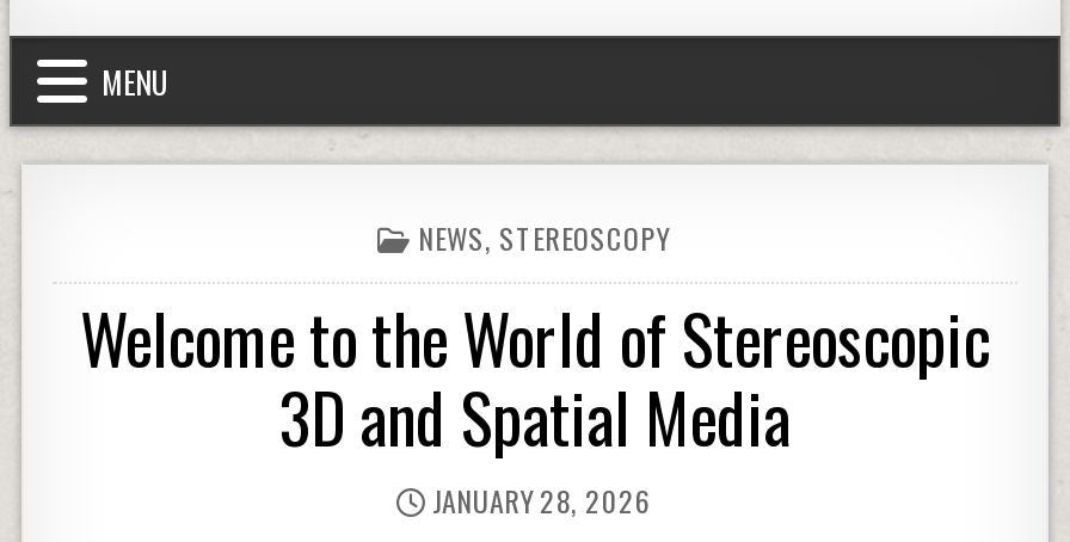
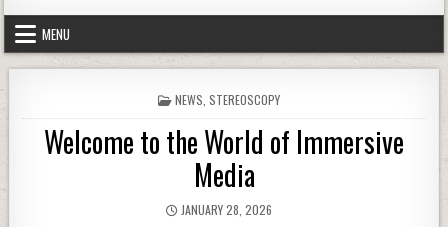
[80,289,990,466] Welcome to the World of Stereoscopic | 3D and Spatial Media -> [44,121,404,195] Welcome to the World of Immersive | Media

